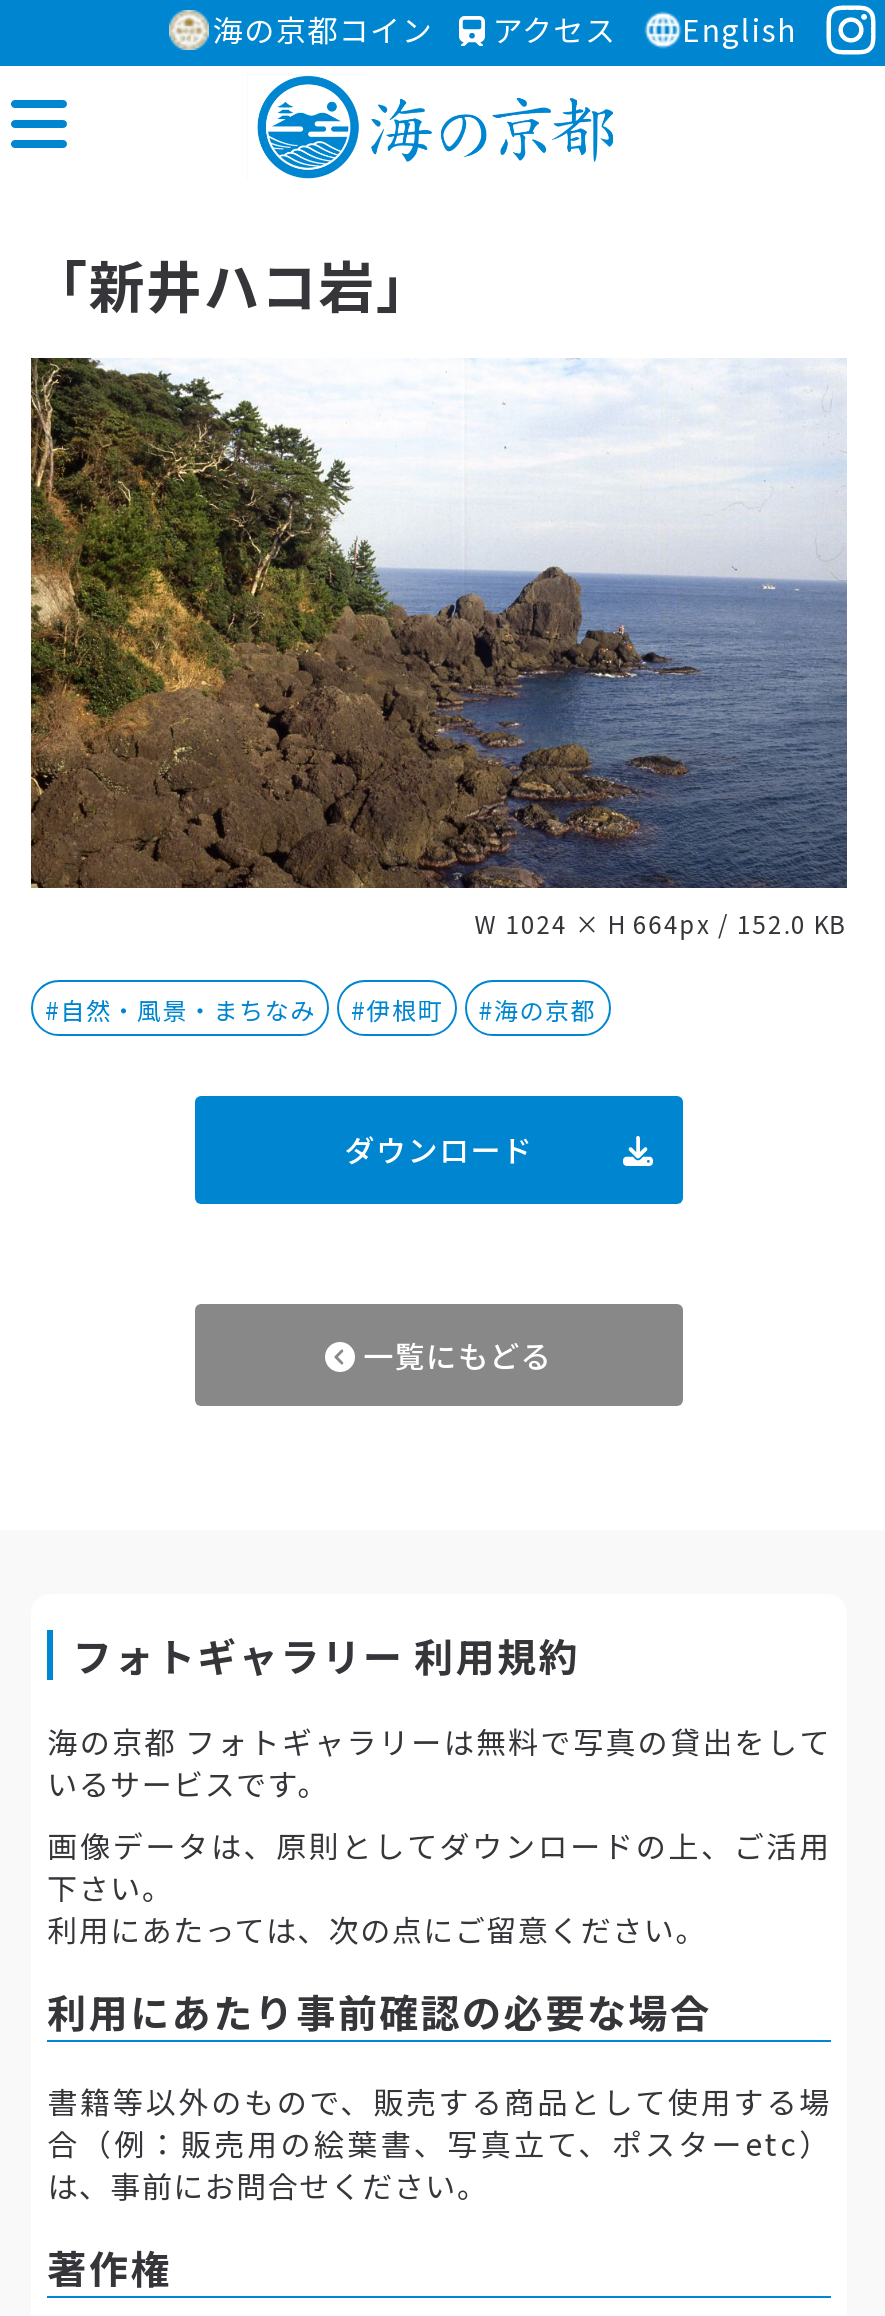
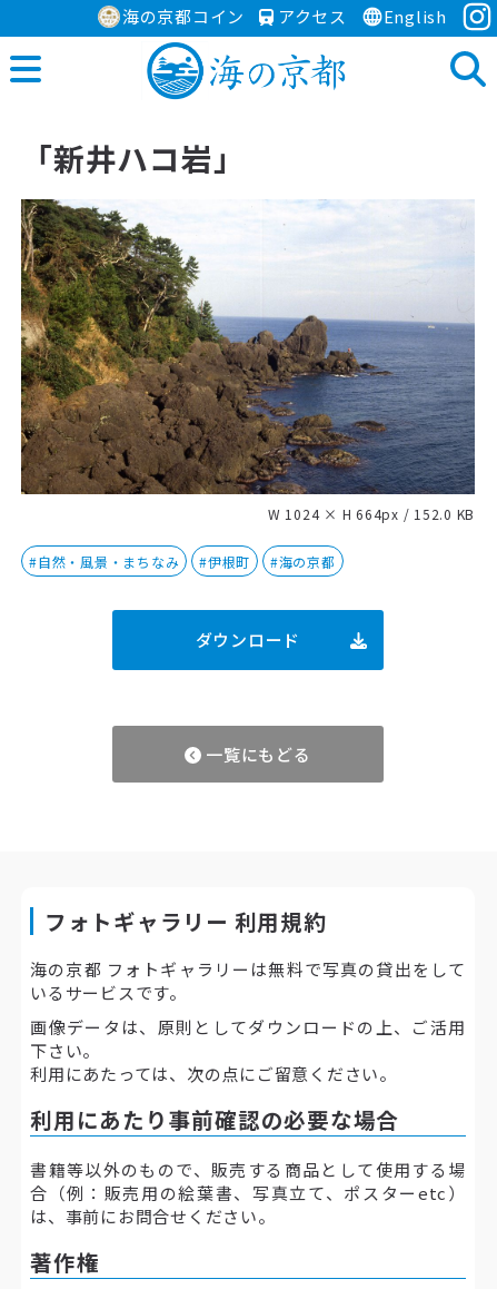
none -> [449,50,487,88] [image]

